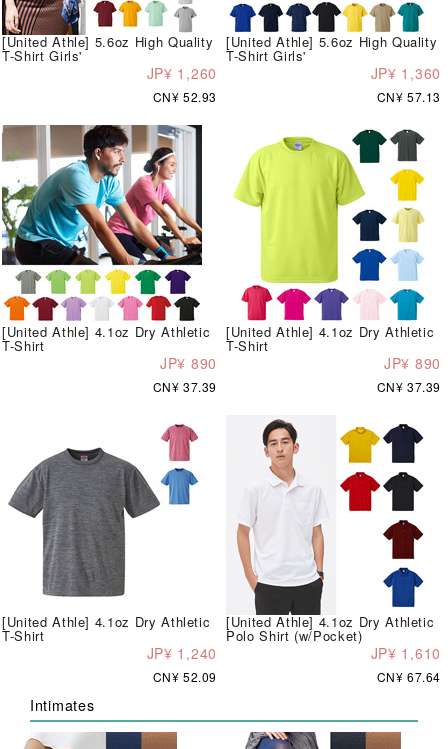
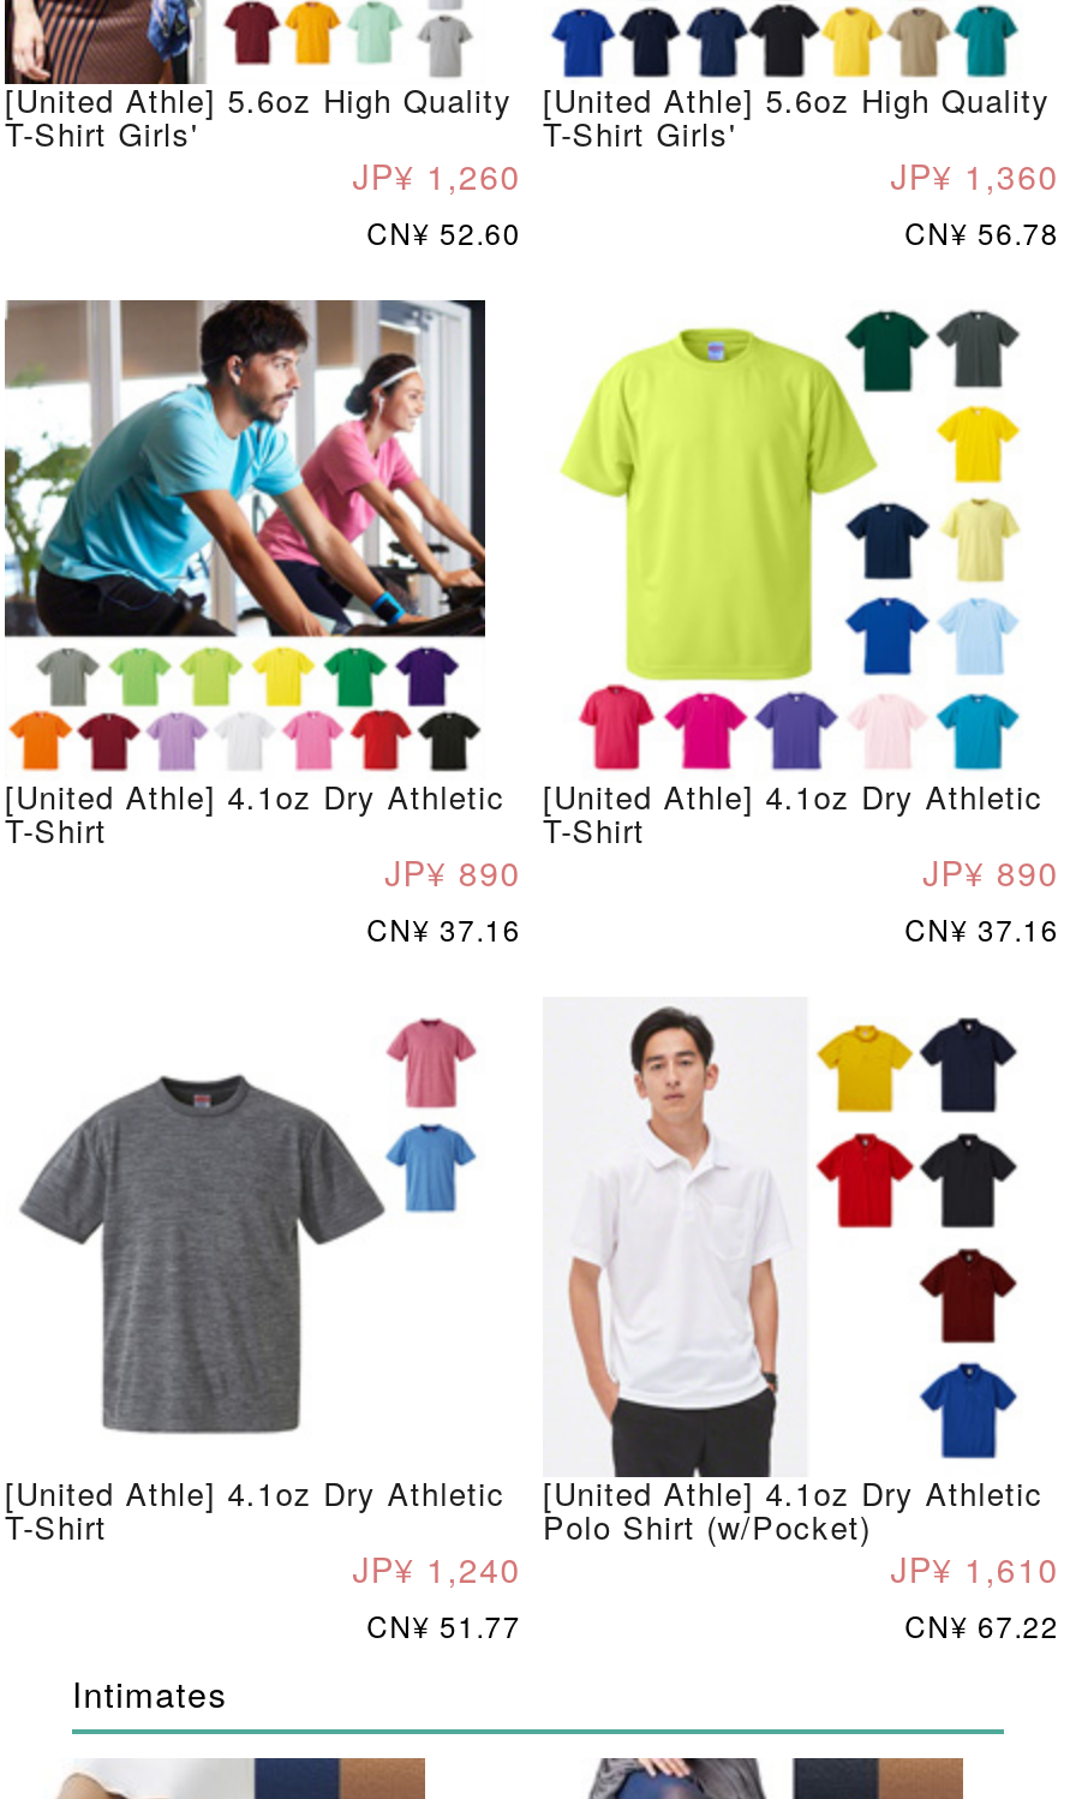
[153,88,217,105] CN¥ 52.93 -> [367,212,521,253] CN¥ 52.60
[377,88,441,105] CN¥ 57.13 -> [905,212,1059,253] CN¥ 56.78
[153,378,217,395] CN¥ 37.39 -> [367,909,521,950] CN¥ 37.16
[377,378,441,395] CN¥ 37.39 -> [905,909,1059,950] CN¥ 37.16
[153,668,217,685] CN¥ 52.09 -> [367,1605,521,1646] CN¥ 51.77
[377,668,441,685] CN¥ 67.64 -> [905,1605,1059,1646] CN¥ 67.22

